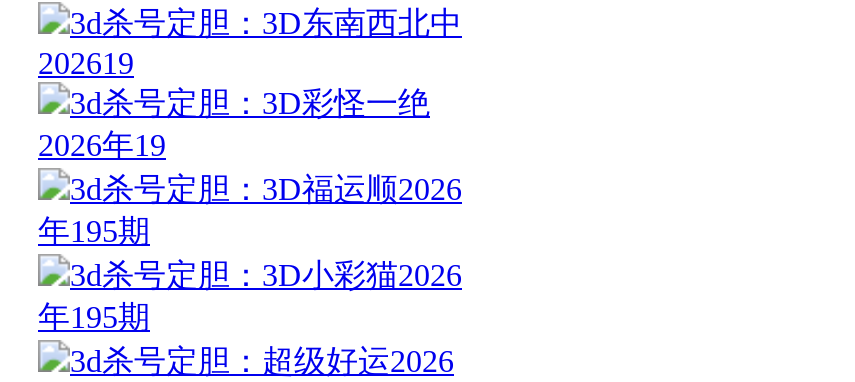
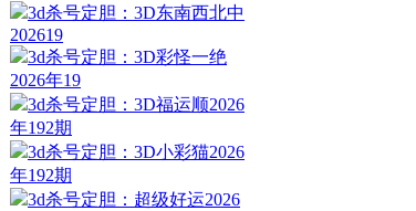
[38,214,150,248] 年195期 -> [10,118,72,137] 年192期
[38,300,150,334] 年195期 -> [10,166,72,184] 年192期

